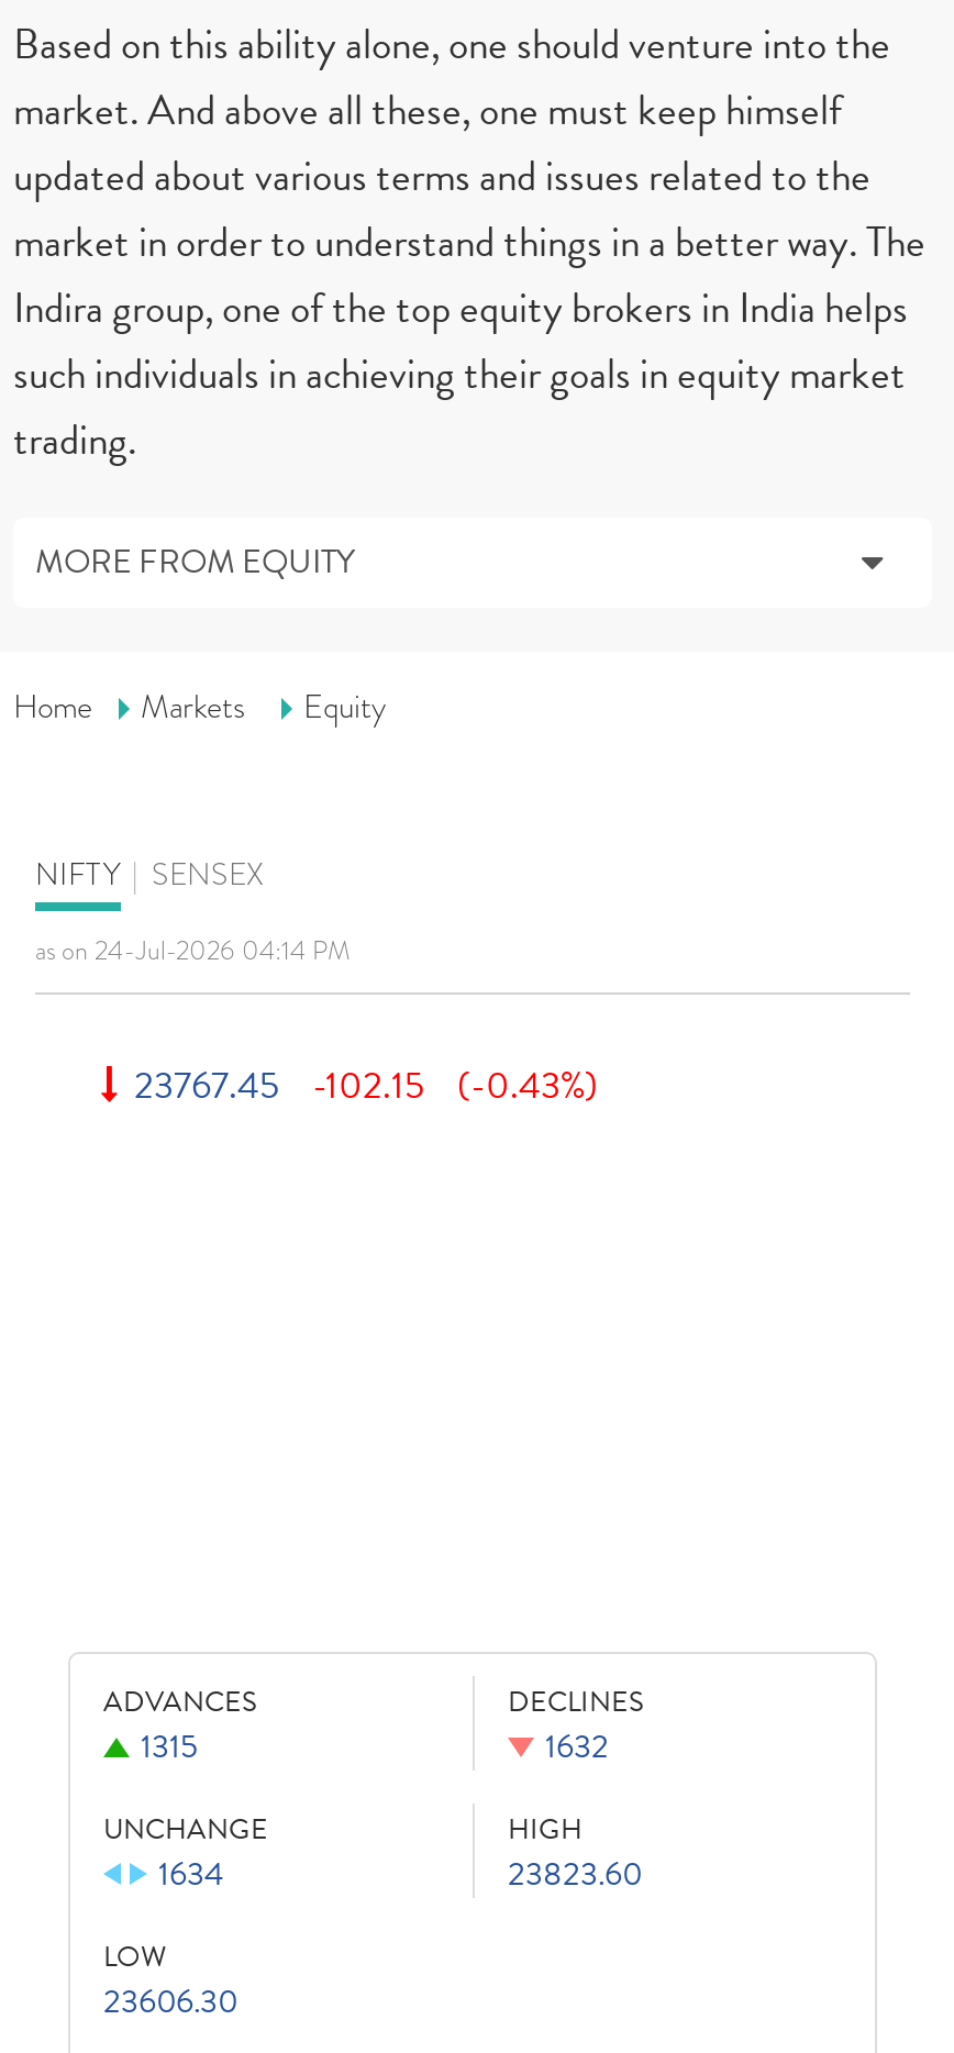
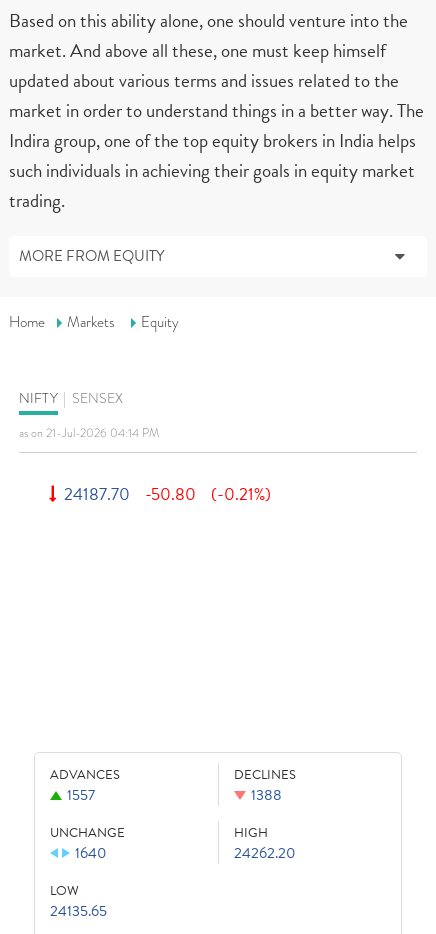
[35,934,350,969] as on 24-Jul-2026 04:14 PM -> [19,425,159,441] as on 21-Jul-2026 04:14 PM
[134,1059,598,1114] 23767.45 -102.15 (-0.43%) -> [64,482,271,507] 24187.70 -50.80 (-0.21%)
[141,1723,198,1771] 1315 -> [67,784,95,806] 1557
[545,1723,609,1771] 1632 -> [251,784,282,806] 1388
[158,1851,224,1899] 1634 -> [75,842,106,864] 1640
[508,1851,642,1899] 23823.60 -> [234,842,295,864] 24262.20
[103,1978,237,2026] 23606.30 -> [50,900,107,922] 24135.65

